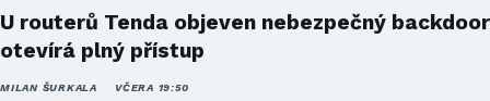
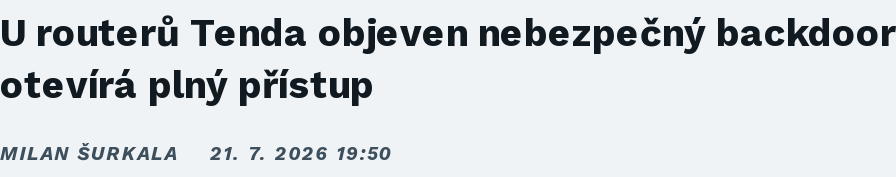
[0,82,189,94] MILAN ŠURKALA VČERA 19:50 -> [0,142,392,164] MILAN ŠURKALA 21. 7. 2026 19:50

